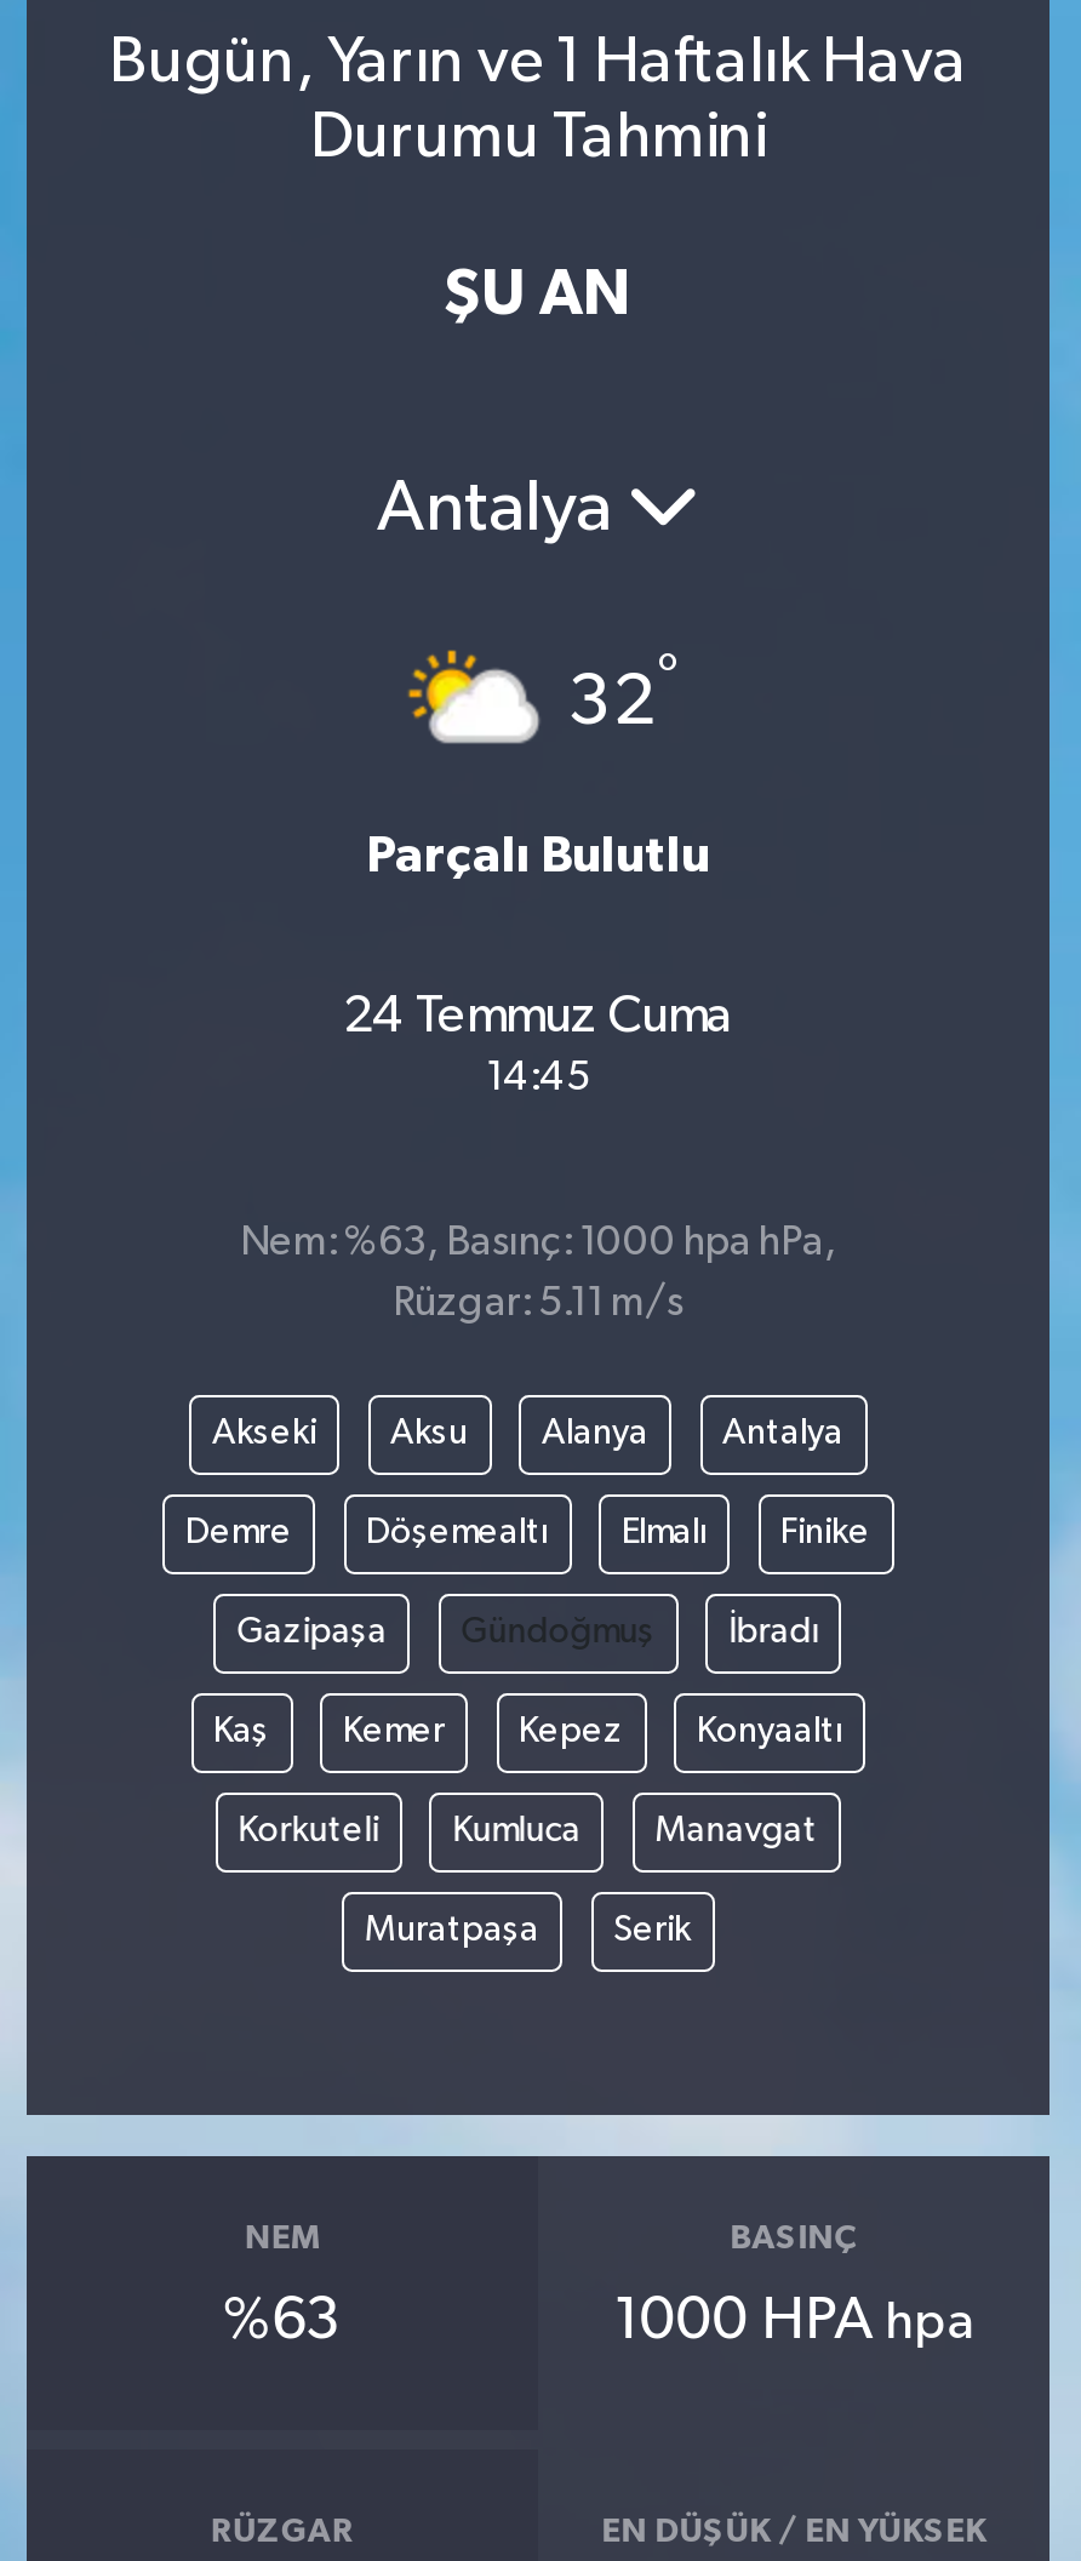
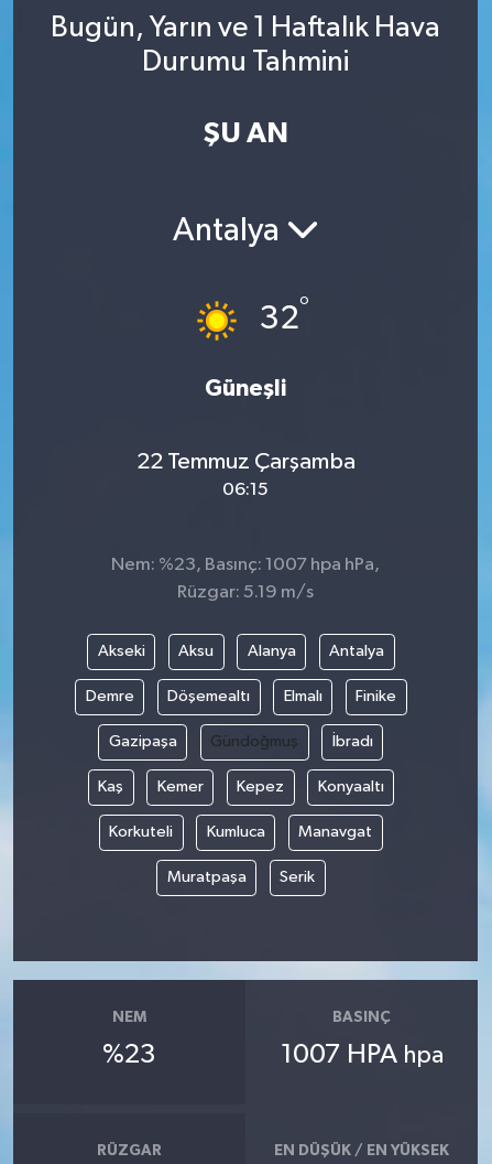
[366,648,710,880] [image] | Parçalı Bulutlu -> [187,295,286,400] [image] | Güneşli
[343,990,733,1099] 24 Temmuz Cuma | 14:45 -> [136,450,355,499] 22 Temmuz Çarşamba | 06:15
[240,1222,836,1263] Nem: %63, Basınç: 1000 hpa hPa, -> [111,555,380,574] Nem: %23, Basınç: 1007 hpa hPa,
[393,1282,684,1324] Rüzgar: 5.11 m/s -> [177,583,314,601] Rüzgar: 5.19 m/s
[223,2292,342,2350] %63 -> [102,1042,156,1068] %23
[613,2292,975,2350] 1000 HPA hpa -> [280,1042,443,1068] 1007 HPA hpa

